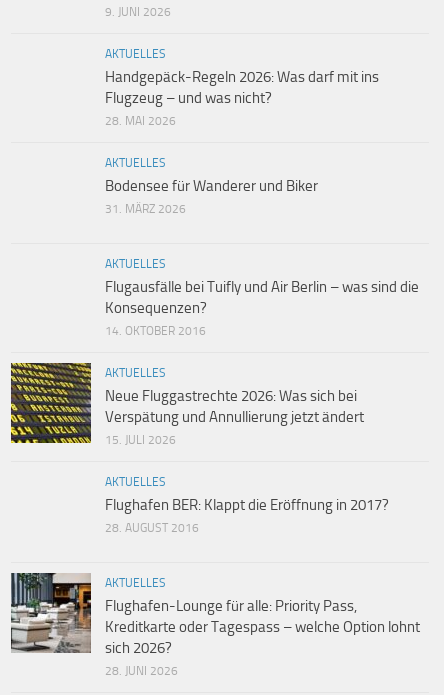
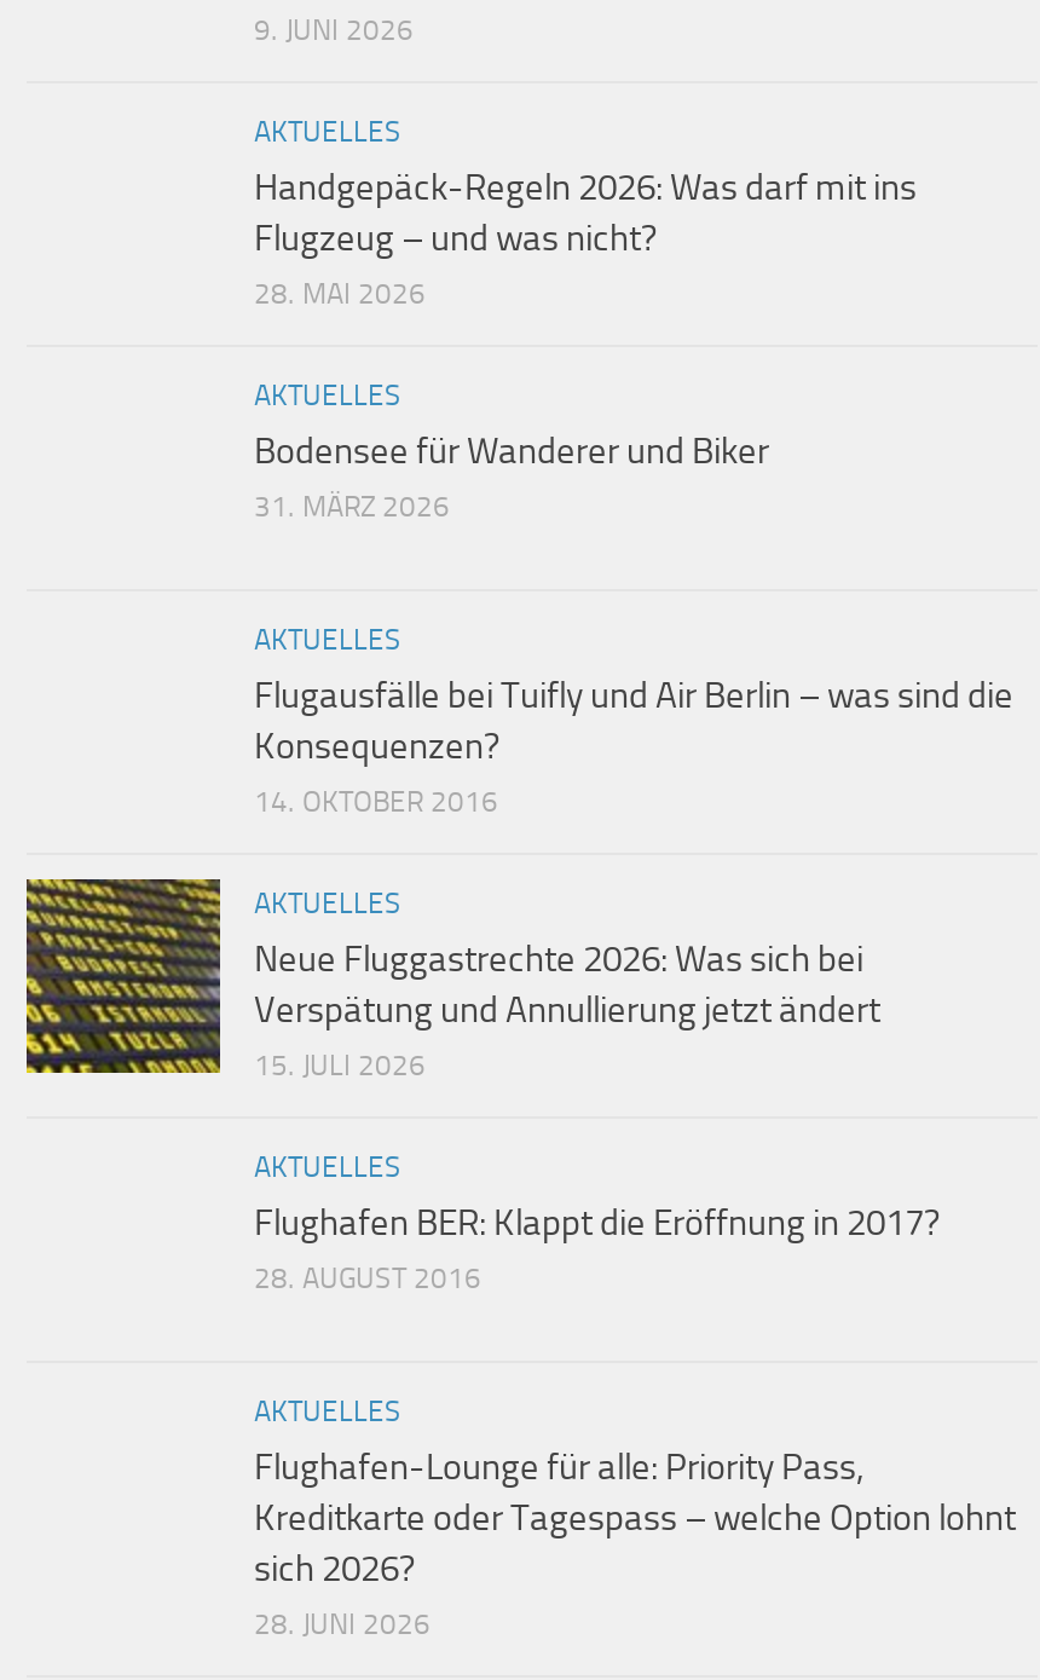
[10,572,92,654] [image] -> none

